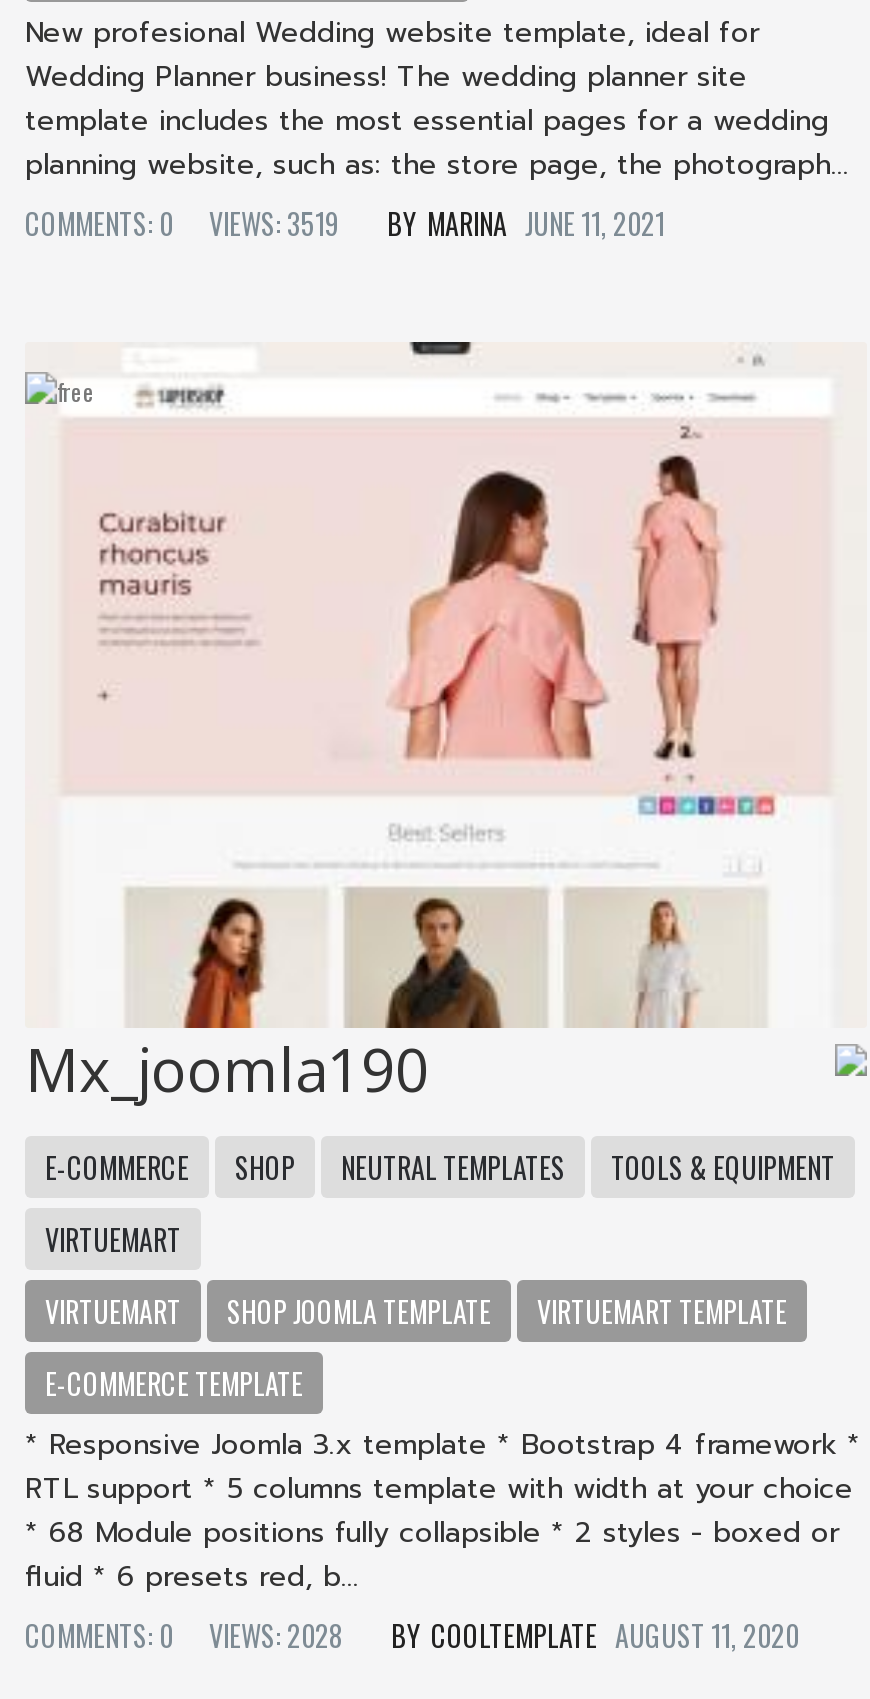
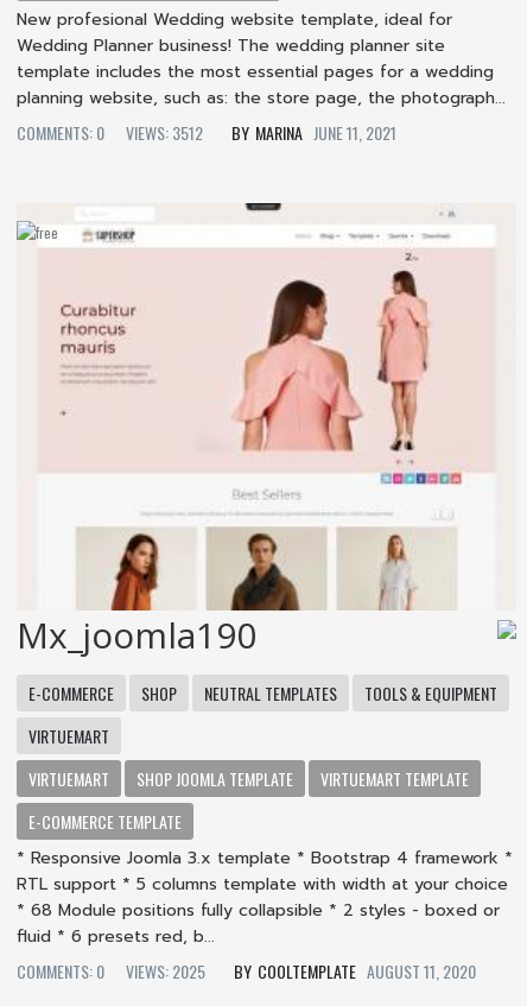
[25,202,665,244] COMMENTS: 0 VIEWS: 3519 MARINA JUNE 11, 2021 -> [17,120,396,145] COMMENTS: 0 VIEWS: 3512 MARINA JUNE 11, 2021
[25,1614,799,1656] COMMENTS: 0 VIEWS: 2028 COOLTEMPLATE AUGUST 11, 2020 -> [17,958,476,983] COMMENTS: 0 VIEWS: 2025 COOLTEMPLATE AUGUST 11, 2020

